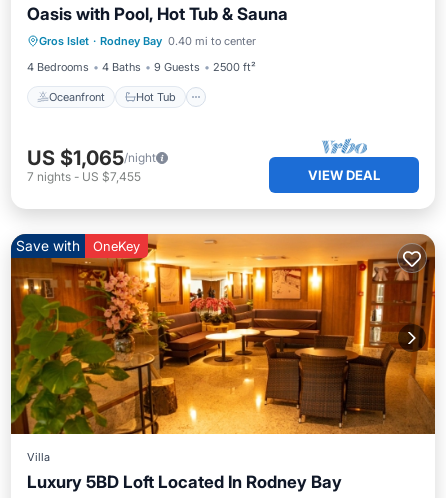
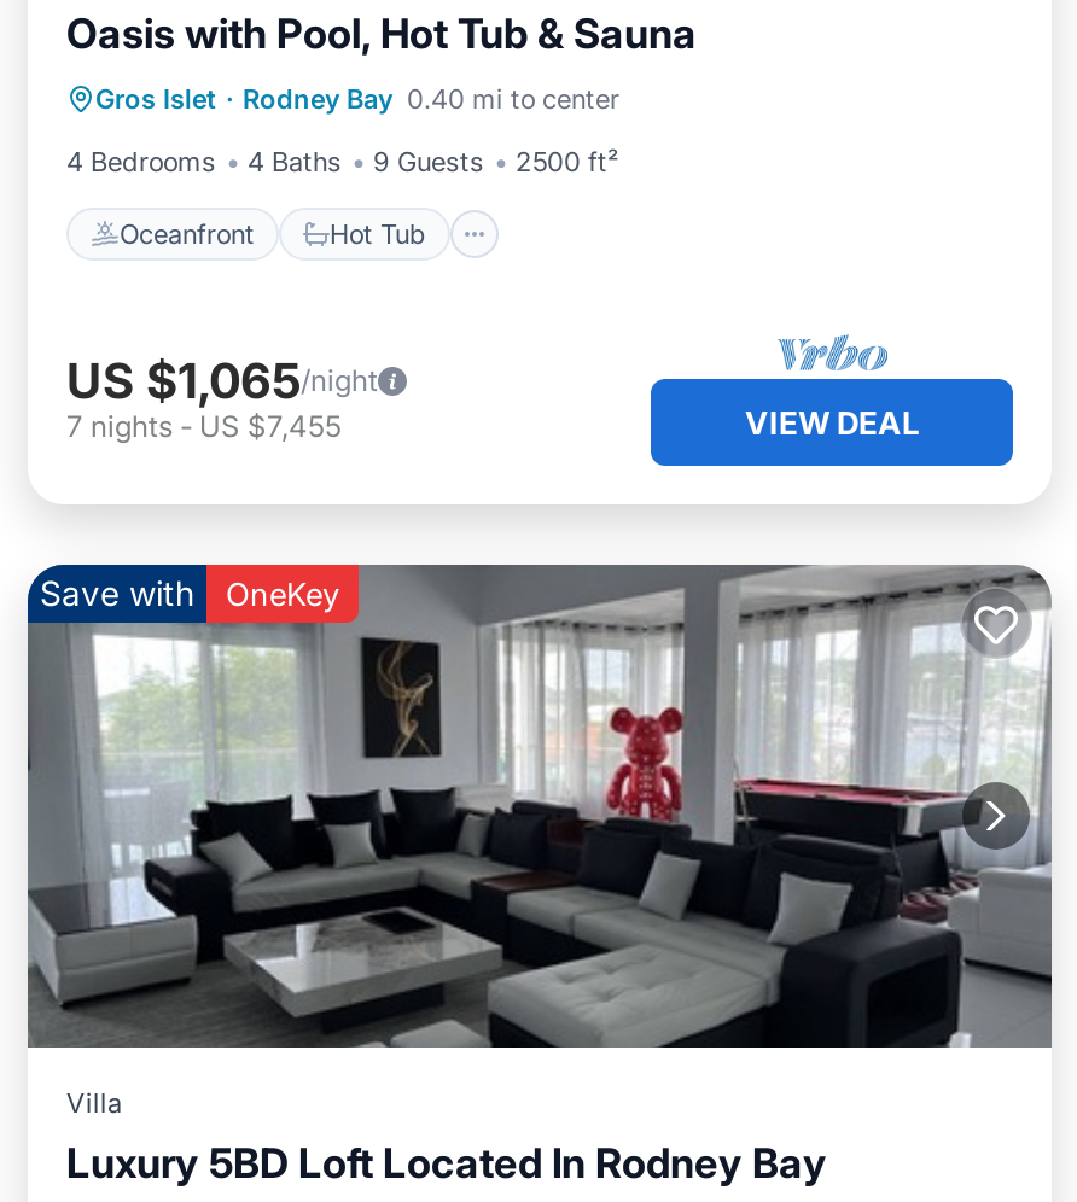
[10,233,436,435] [image] -> [25,562,1054,1050] [image]

